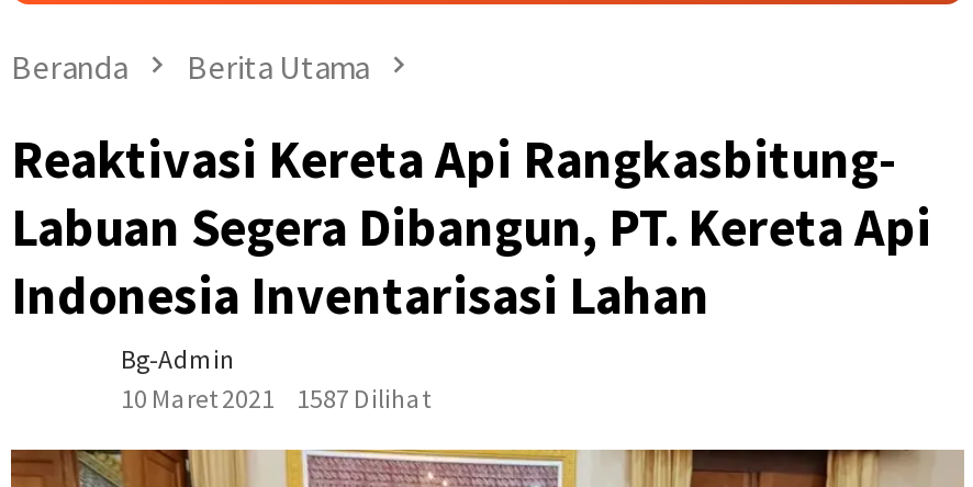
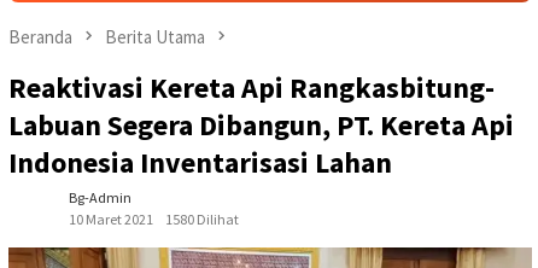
[121,383,430,415] 10 Maret 2021 1587 Dilihat -> [69,211,239,229] 10 Maret 2021 1580 Dilihat

